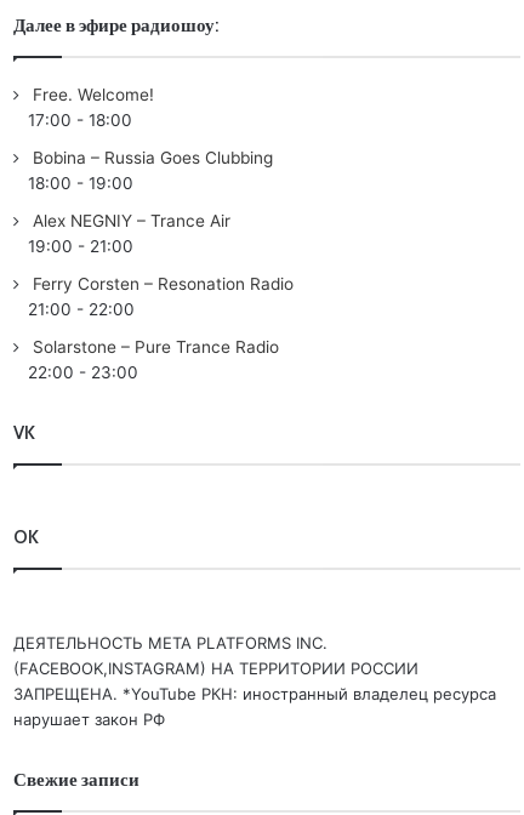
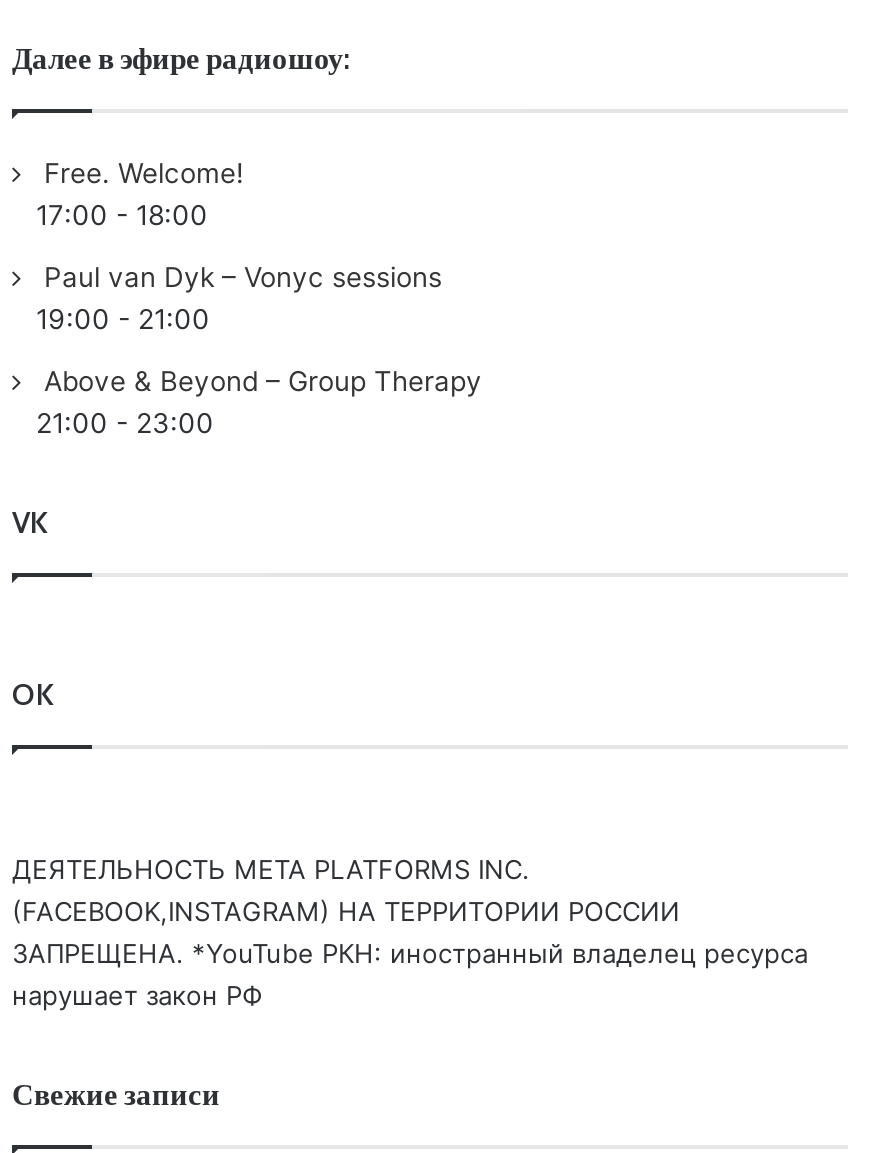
[28,148,273,230] Bobina – Russia Goes Clubbing | 18:00 - 19:00 | Alex NEGNIY – Trance Air -> [36,260,442,292] Paul van Dyk – Vonyc sessions
[28,274,294,382] Ferry Corsten – Resonation Radio | 21:00 - 22:00 | Solarstone – Pure Trance Radio | 22:00 - 23:00 -> [36,364,482,438] Above & Beyond – Group Therapy | 21:00 - 23:00

